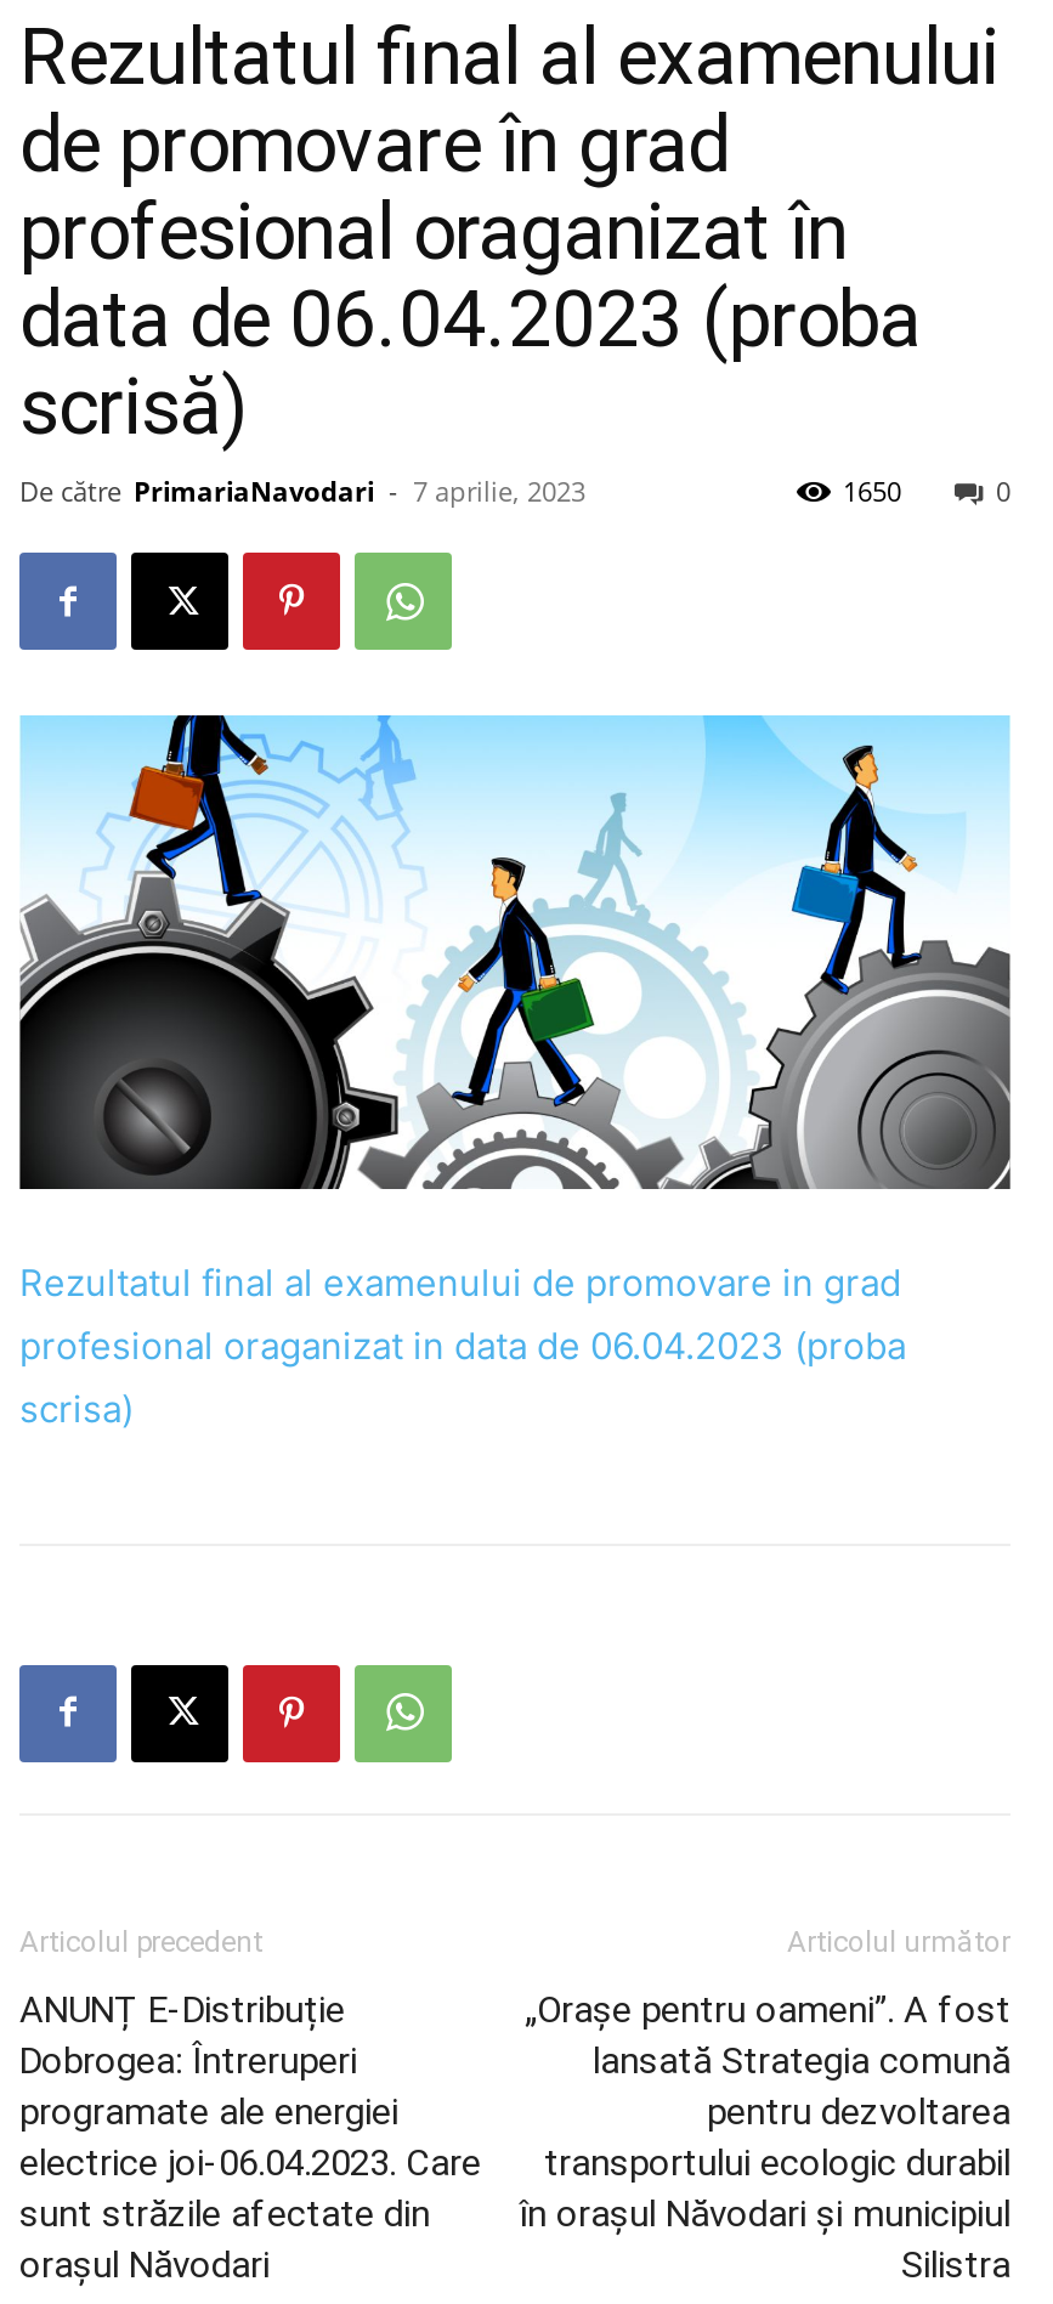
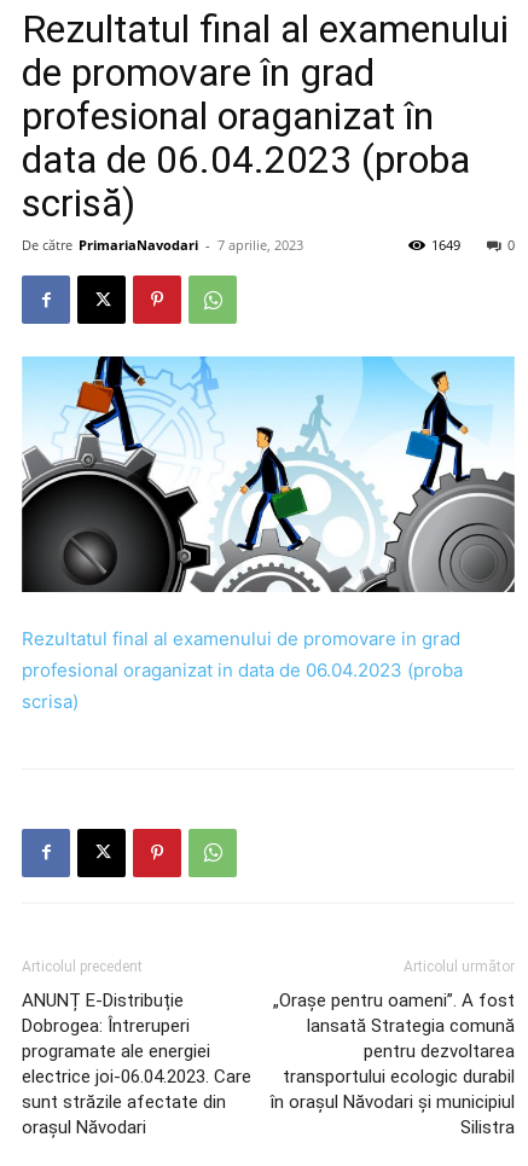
[843,472,901,509] 1650 -> [431,236,460,254] 1649

